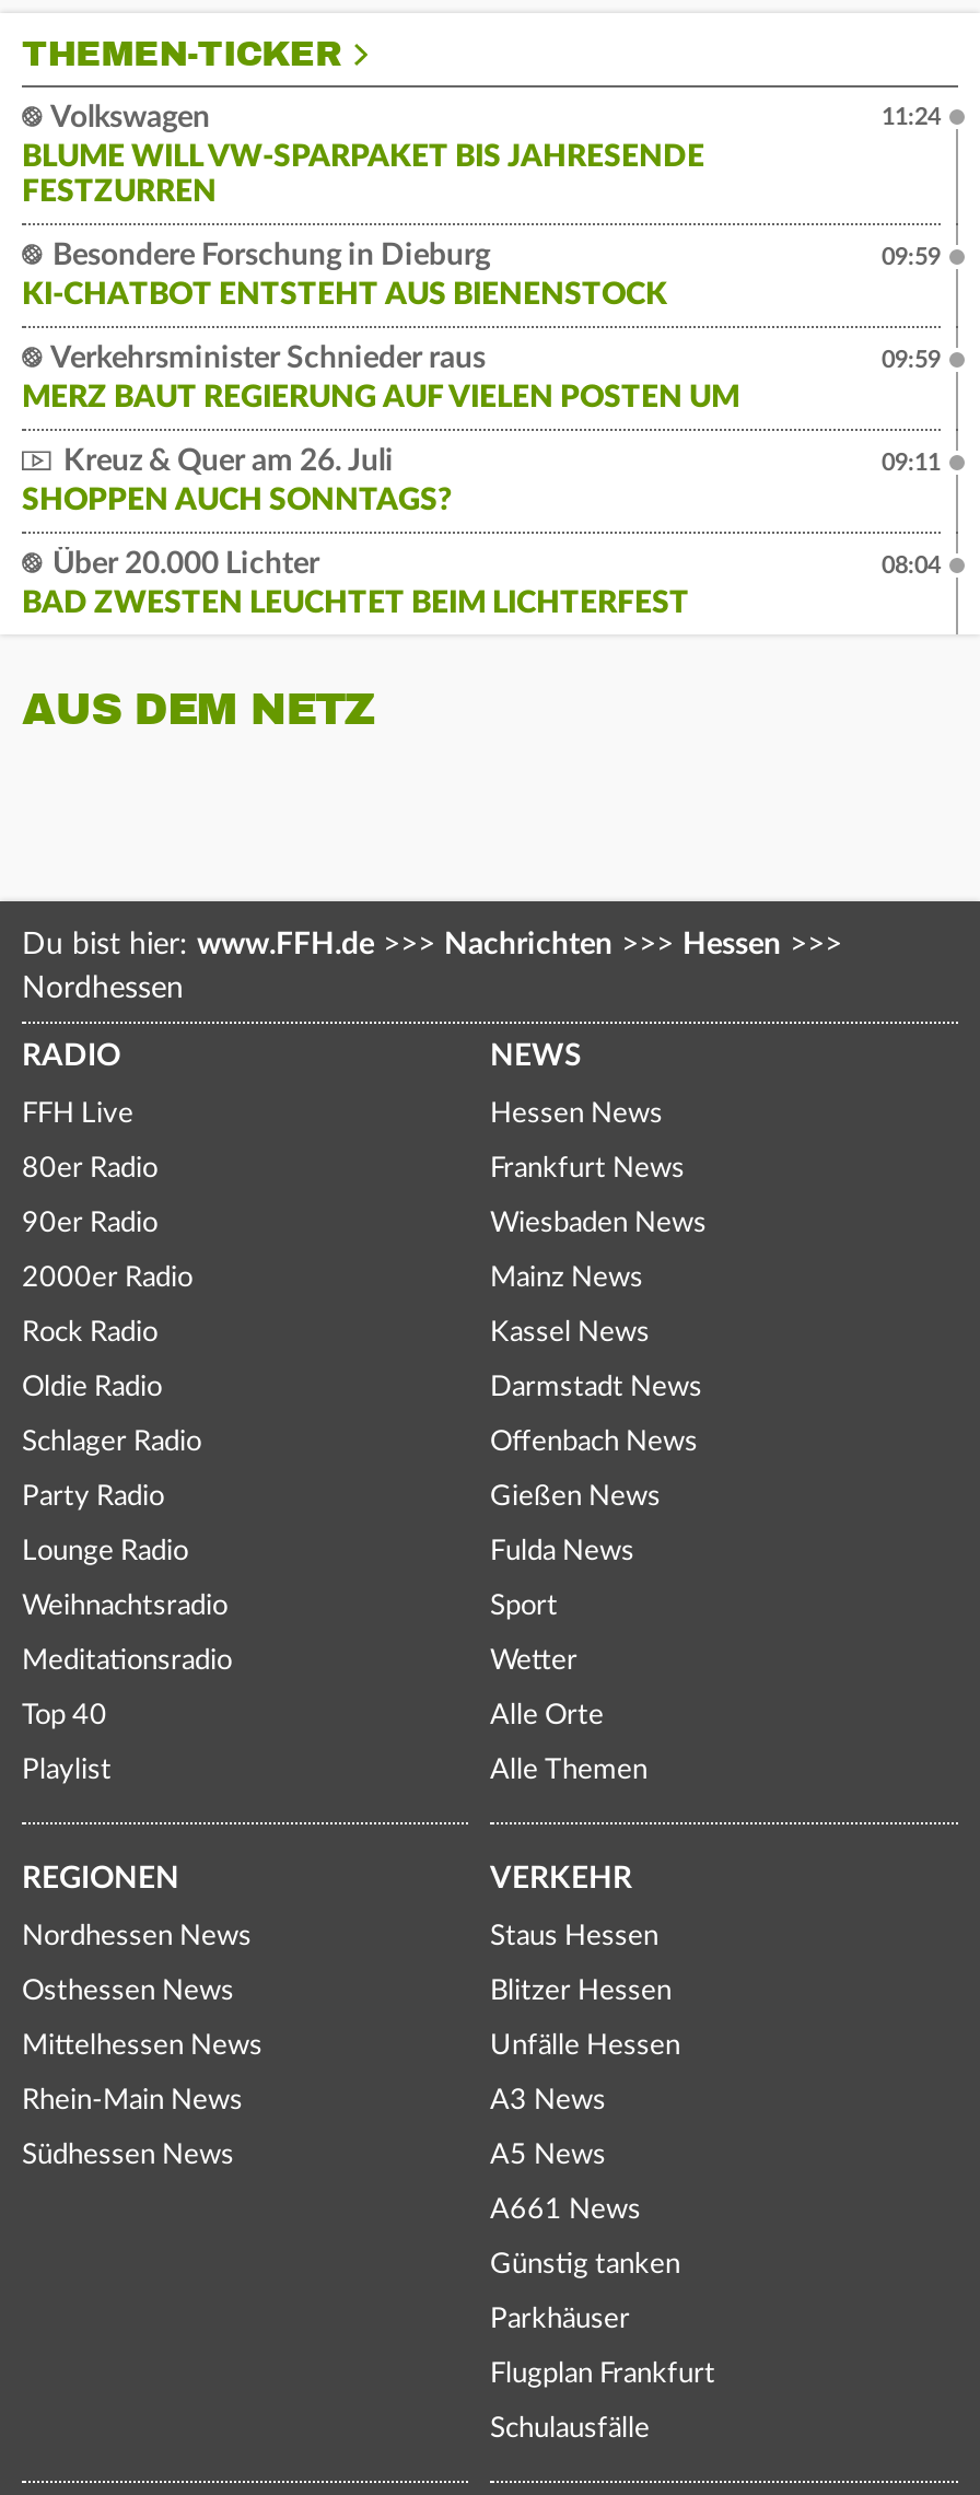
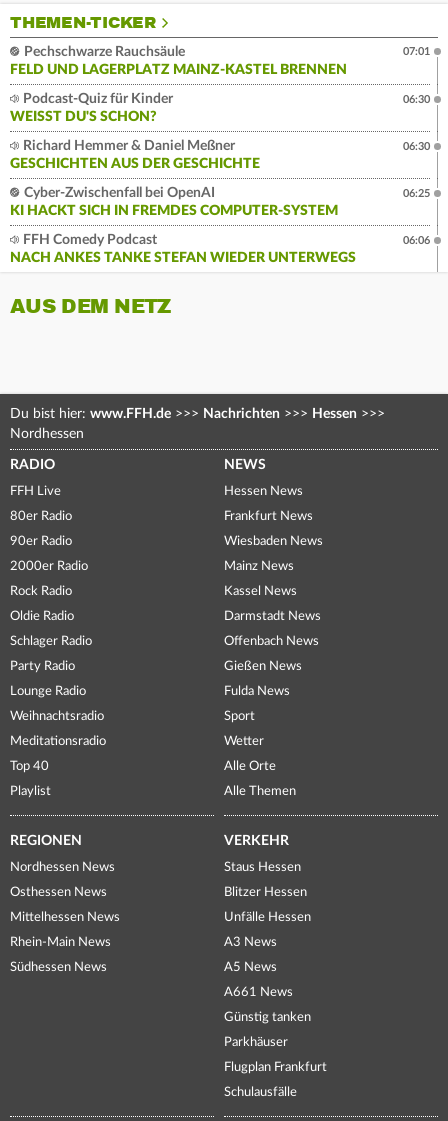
[22,103,704,208] Volkswagen | BLUME WILL VW-SPARPAKET BIS JAHRESENDE | FESTZURREN -> [10,45,347,77] Pechschwarze Rauchsäule | FELD UND LAGERPLATZ MAINZ-KASTEL BRENNEN
[882,105,941,130] 11:24 -> [403,46,430,57] 07:01
[22,241,667,311] Besondere Forschung in Dieburg | KI-CHATBOT ENTSTEHT AUS BIENENSTOCK -> [10,92,173,124] Podcast-Quiz für Kinder | WEISST DU'S SCHON?
[882,245,941,270] 09:59 -> [403,94,430,105] 06:30
[22,344,739,414] Verkehrsminister Schnieder raus | MERZ BAUT REGIERUNG AUF VIELEN POSTEN UM -> [10,139,260,171] Richard Hemmer & Daniel Meßner | GESCHICHTEN AUS DER GESCHICHTE
[882,348,941,372] 09:59 -> [403,141,430,152] 06:30
[22,447,453,517] Kreuz & Quer am 26. Juli | SHOPPEN AUCH SONNTAGS? -> [10,186,338,218] Cyber-Zwischenfall bei OpenAI | KI HACKT SICH IN FREMDES COMPUTER-SYSTEM
[882,451,941,475] 09:11 -> [403,188,430,199] 06:25
[22,550,689,620] Über 20.000 Lichter | BAD ZWESTEN LEUCHTET BEIM LICHTERFEST -> [10,233,356,265] FFH Comedy Podcast | NACH ANKES TANKE STEFAN WIEDER UNTERWEGS
[882,554,941,578] 08:04 -> [403,235,430,246] 06:06

